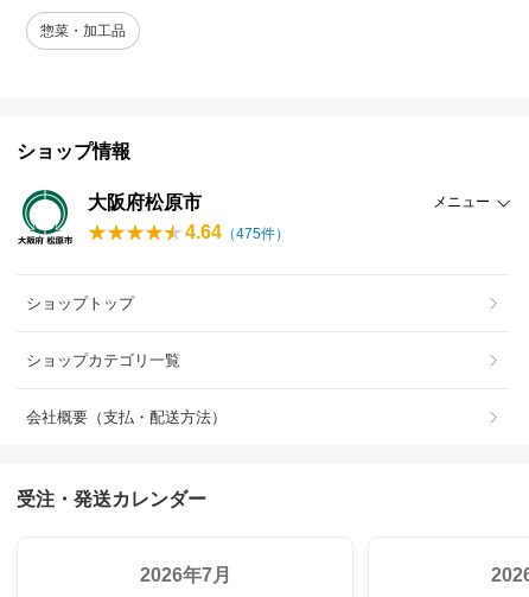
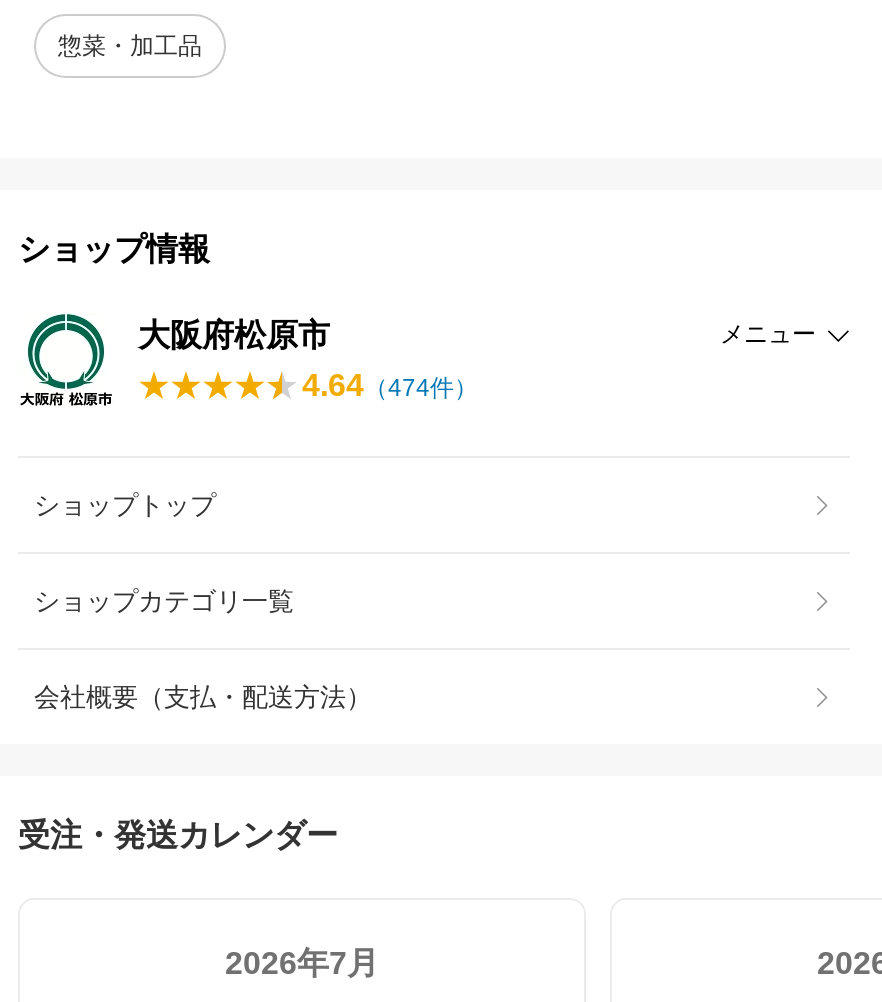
[185,222,289,242] 4.64（475件） -> [302,368,478,402] 4.64（474件）

